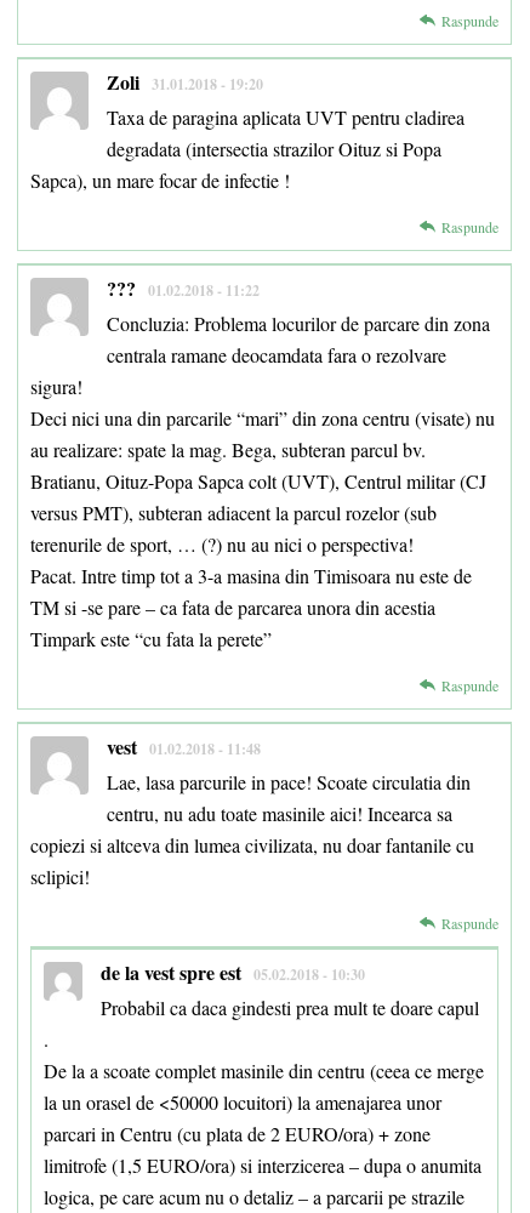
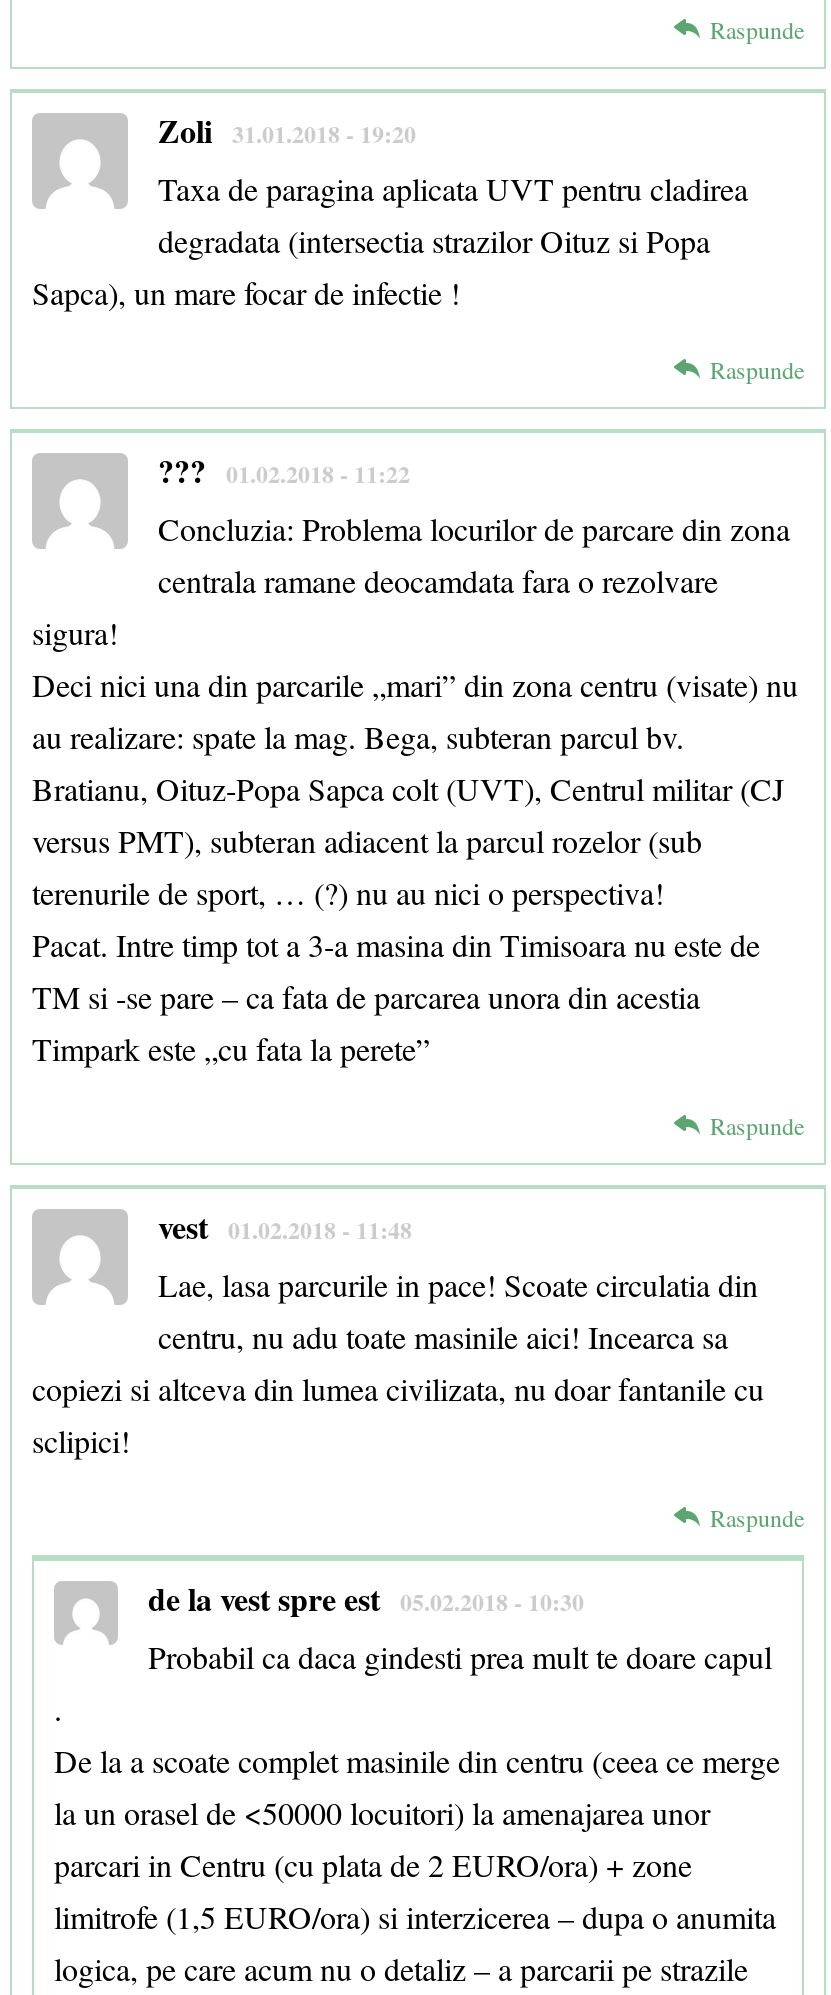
[30,405,495,431] Deci nici una din parcarile “mari” din zona centru (visate) nu -> [32,663,798,705] Deci nici una din parcarile „mari” din zona centru (visate) nu
[30,626,272,651] Timpark este “cu fata la perete” -> [32,1027,430,1069] Timpark este „cu fata la perete”

